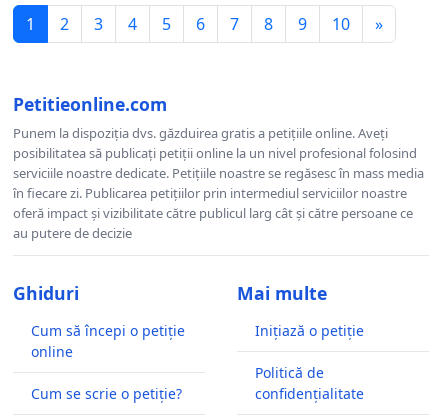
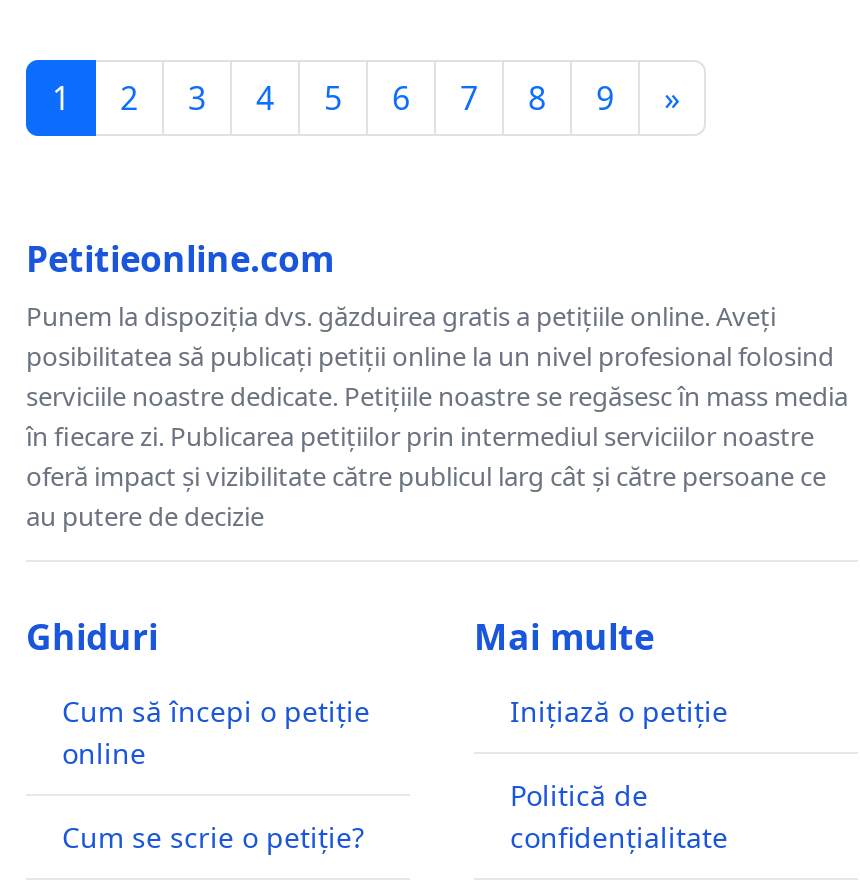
[332,13,350,35] 10 -> none

